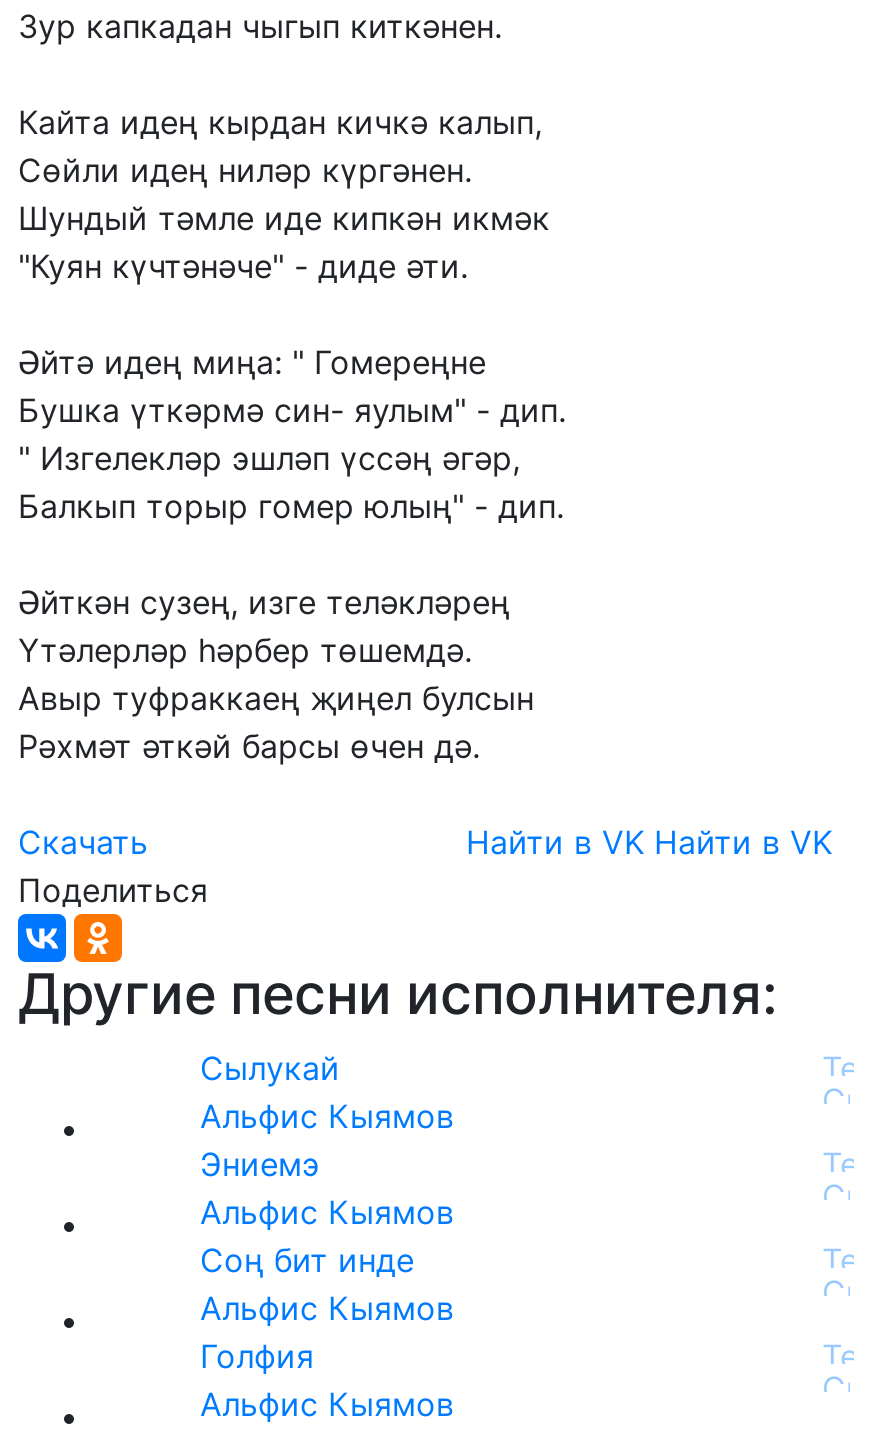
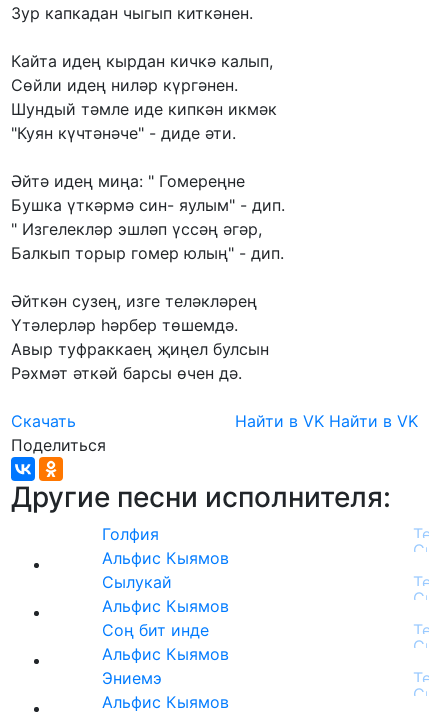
moved [200,1048,340,1088] -> [102,572,172,592]: Сылукай
moved [200,1144,320,1184] -> [102,668,162,688]: Эниемэ
moved [200,1336,314,1376] -> [102,524,159,544]: Голфия

